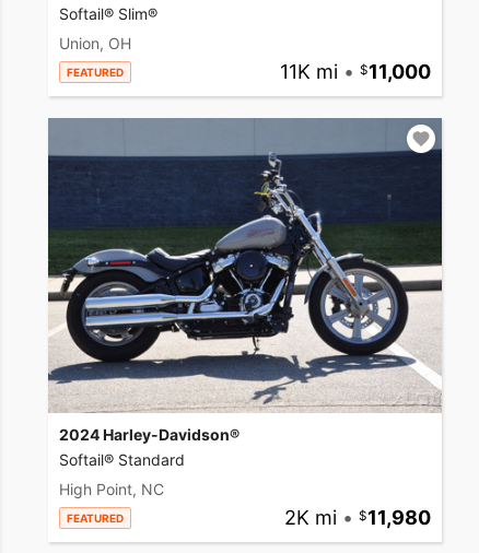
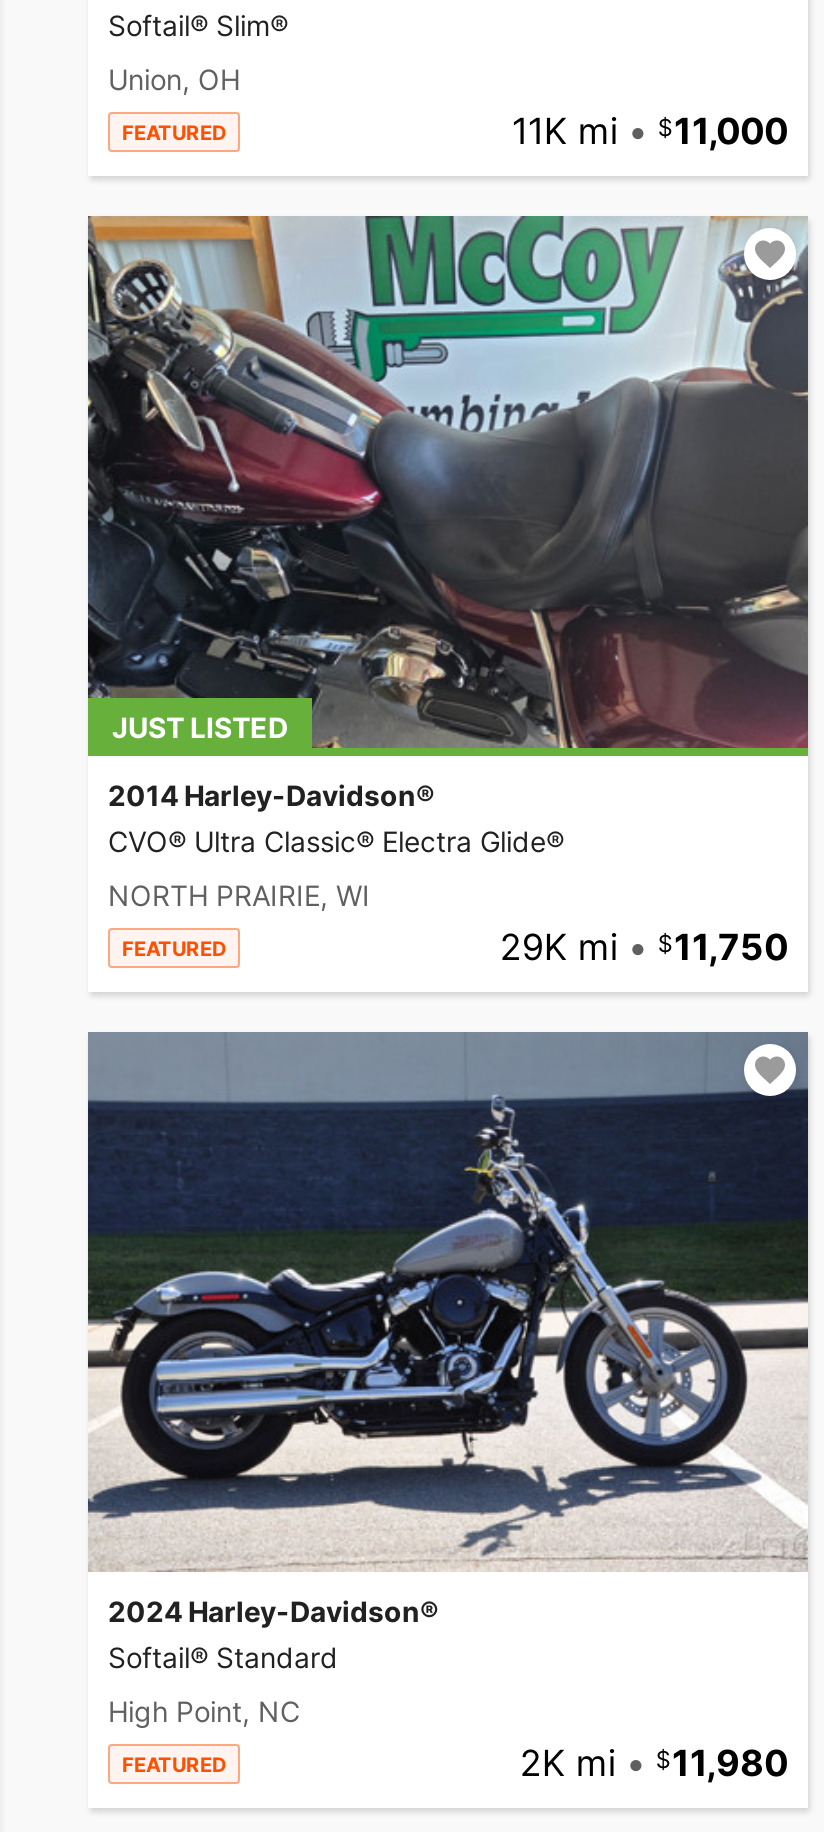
none -> [86,216,810,968] [image] | JUST LISTED | 2014 Harley-Davidson® | CVO® Ultra Classic® Electra Glide® | NORTH PRAIRIE, WI | FEATURED | 29K mi • | 11,750

